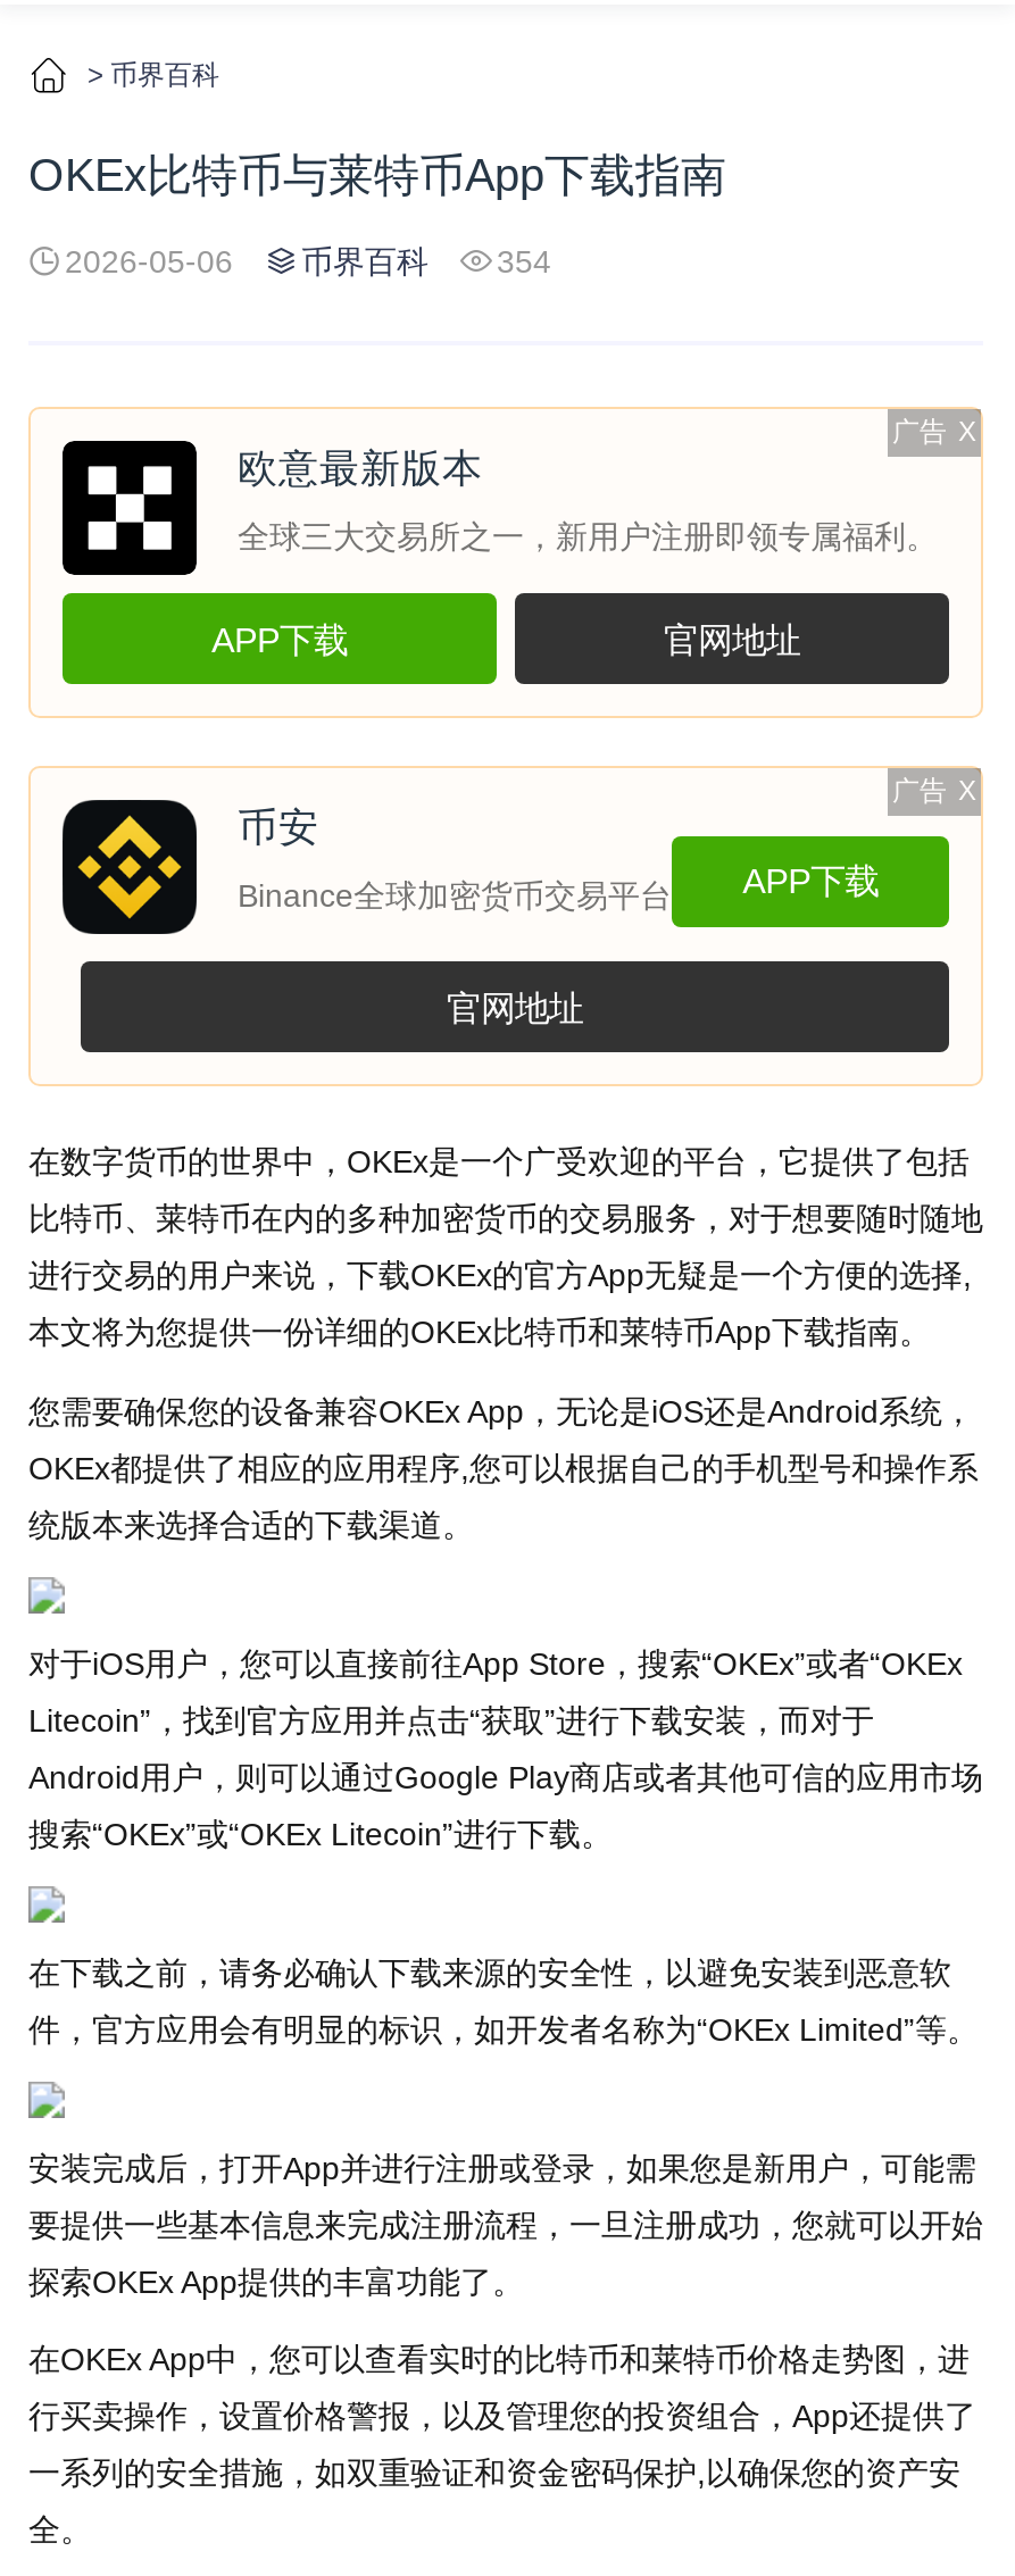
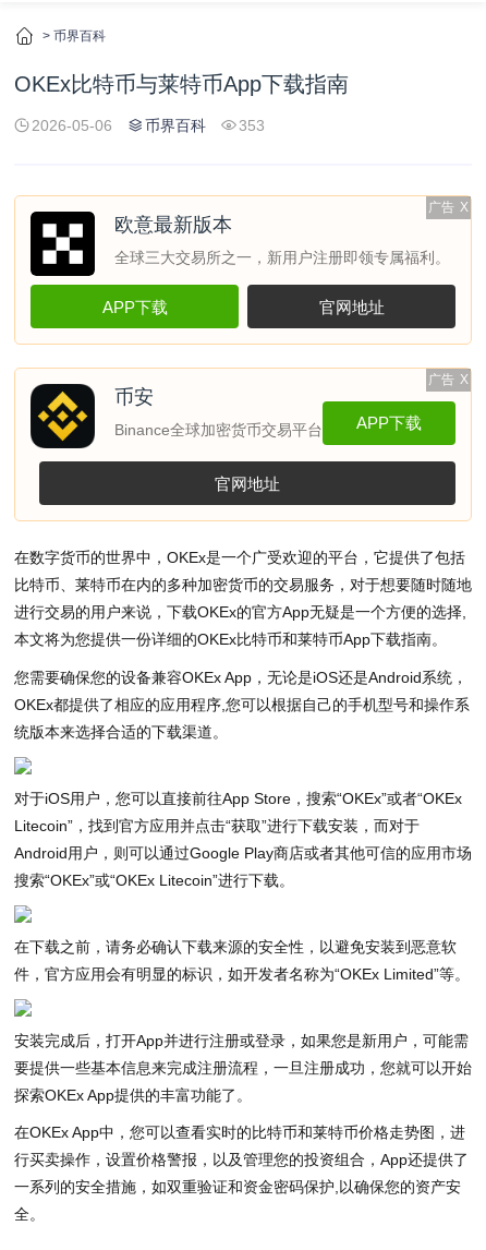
[65,243,551,280] 2026-05-06 币界百科 354 -> [32,117,265,134] 2026-05-06 币界百科 353

